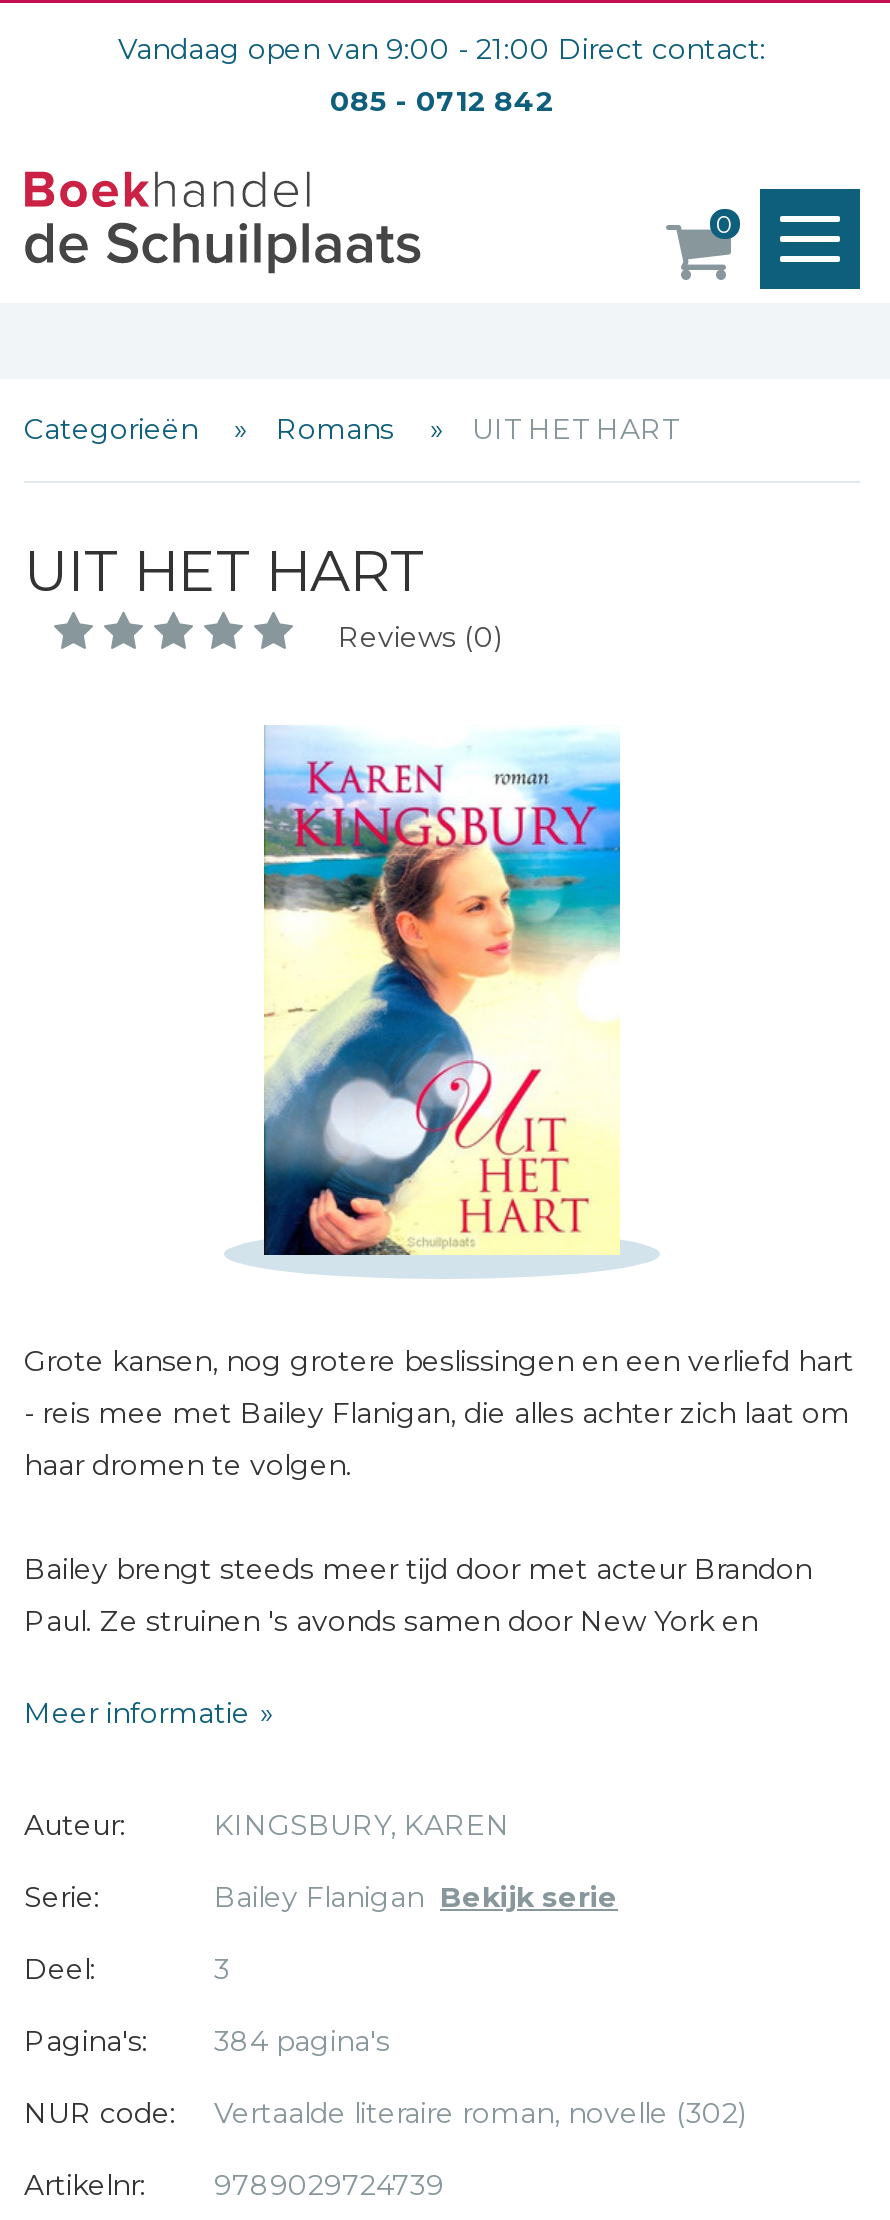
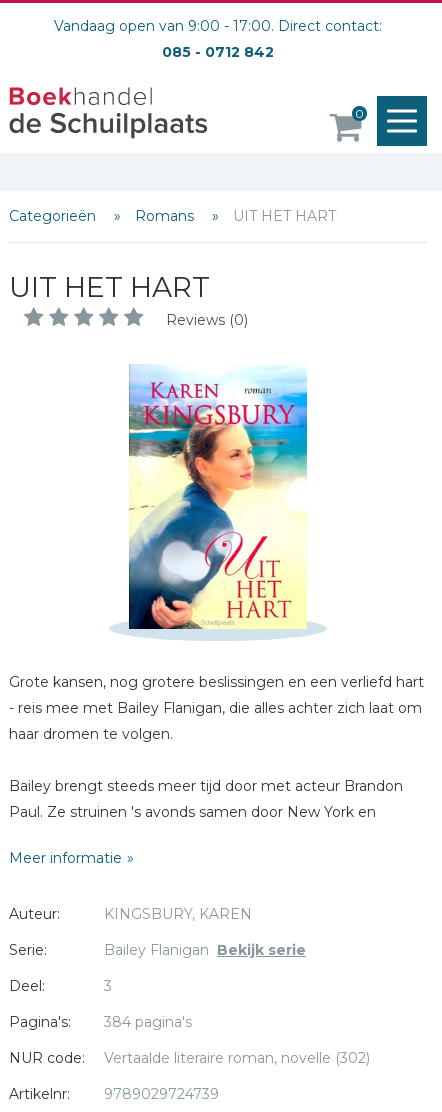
[118,31,766,67] Vandaag open van 9:00 - 21:00 Direct contact: -> [54,17,382,35] Vandaag open van 9:00 - 17:00. Direct contact:

